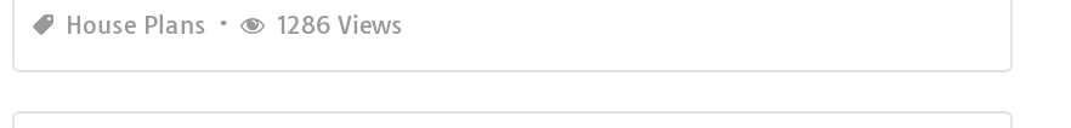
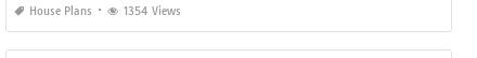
[277,10,403,41] 1286 Views -> [124,4,181,18] 1354 Views

